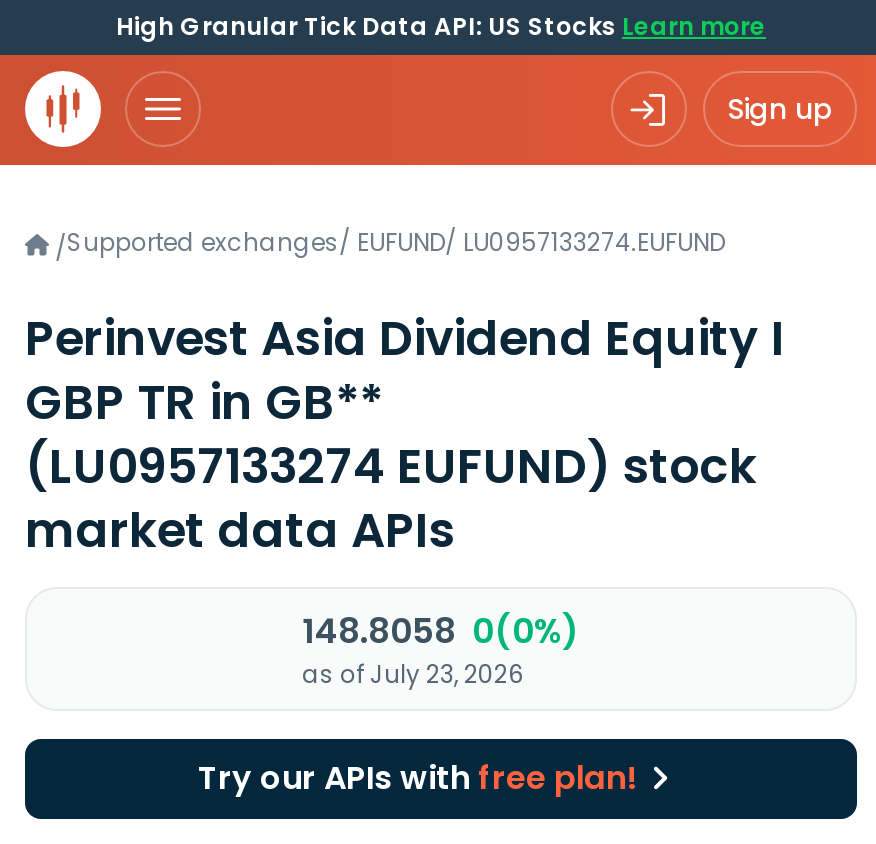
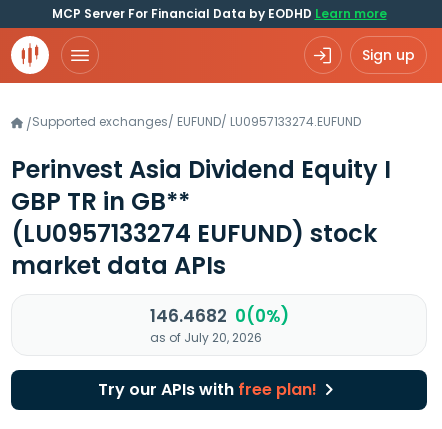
[116,9,766,43] High Granular Tick Data API: US Stocks Learn more -> [51,5,386,22] MCP Server For Financial Data by EODHD Learn more
[302,607,580,655] 148.8058 0(0%) -> [149,304,288,328] 146.4682 0(0%)
[302,657,524,691] as of July 23, 2026 -> [149,329,261,346] as of July 20, 2026

